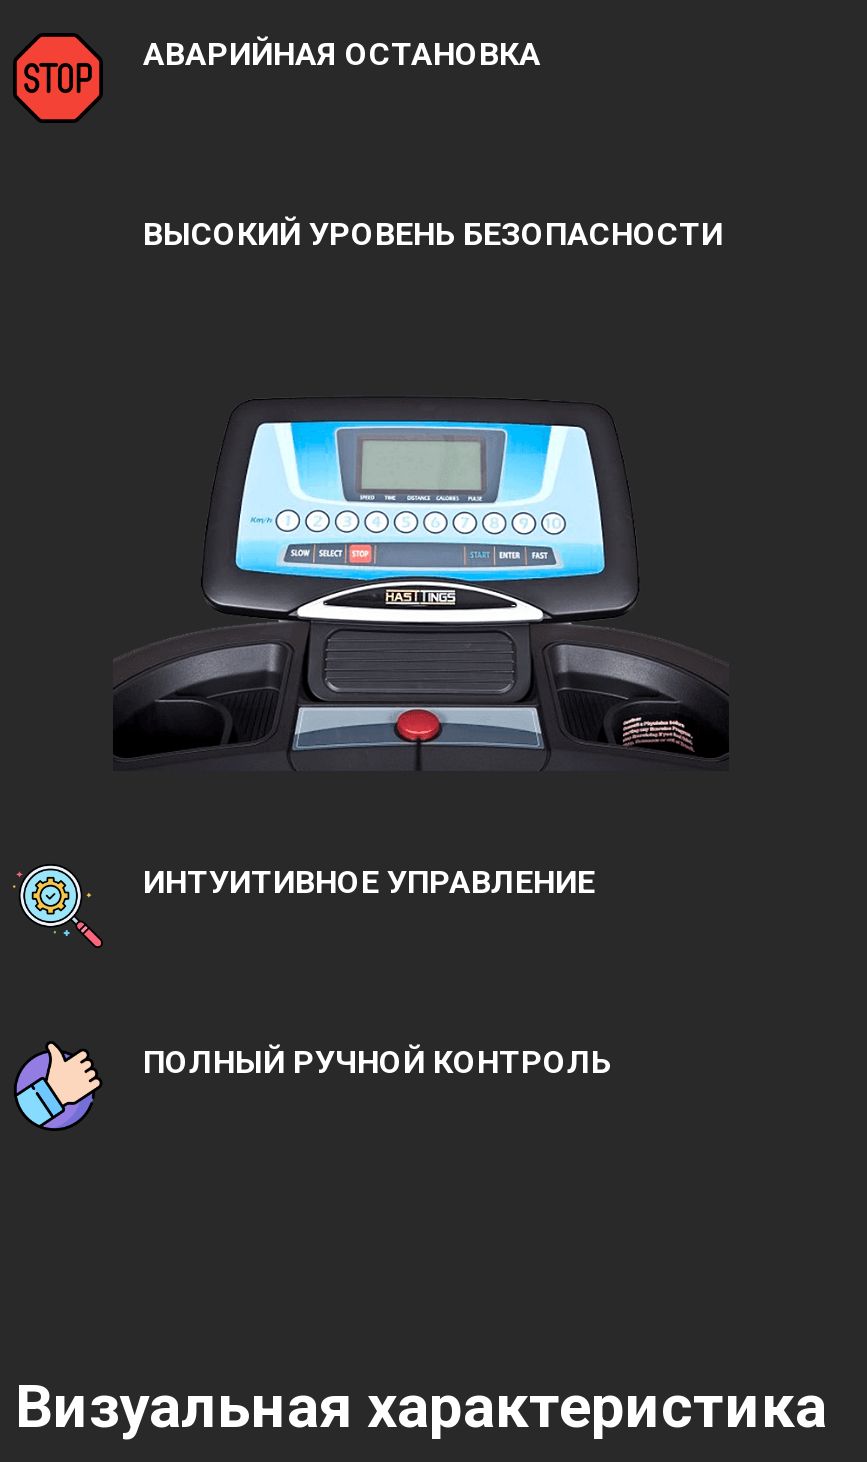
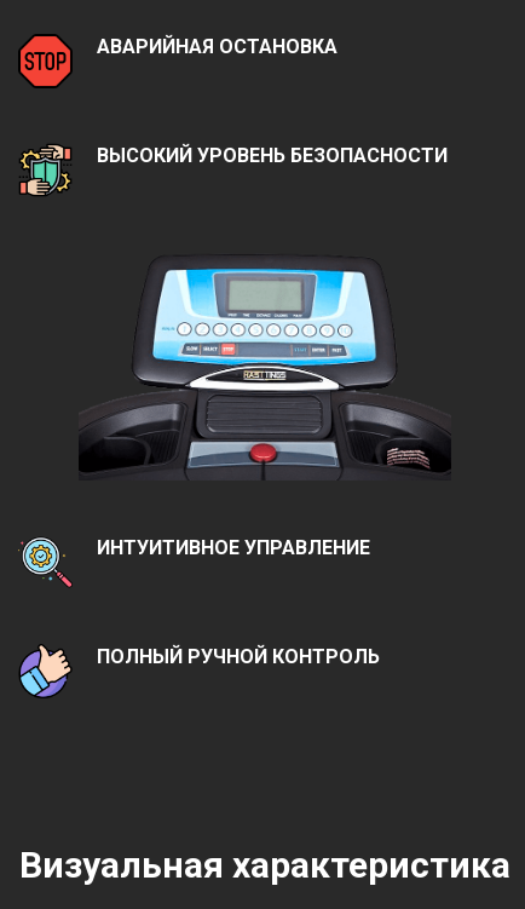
none -> [19,145,71,195] [image]

